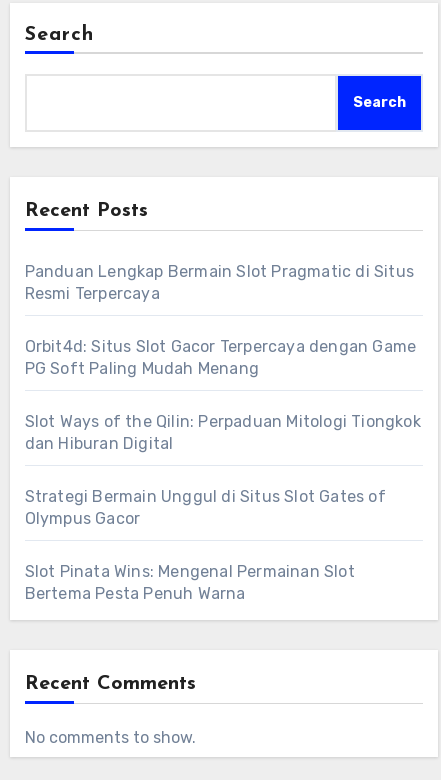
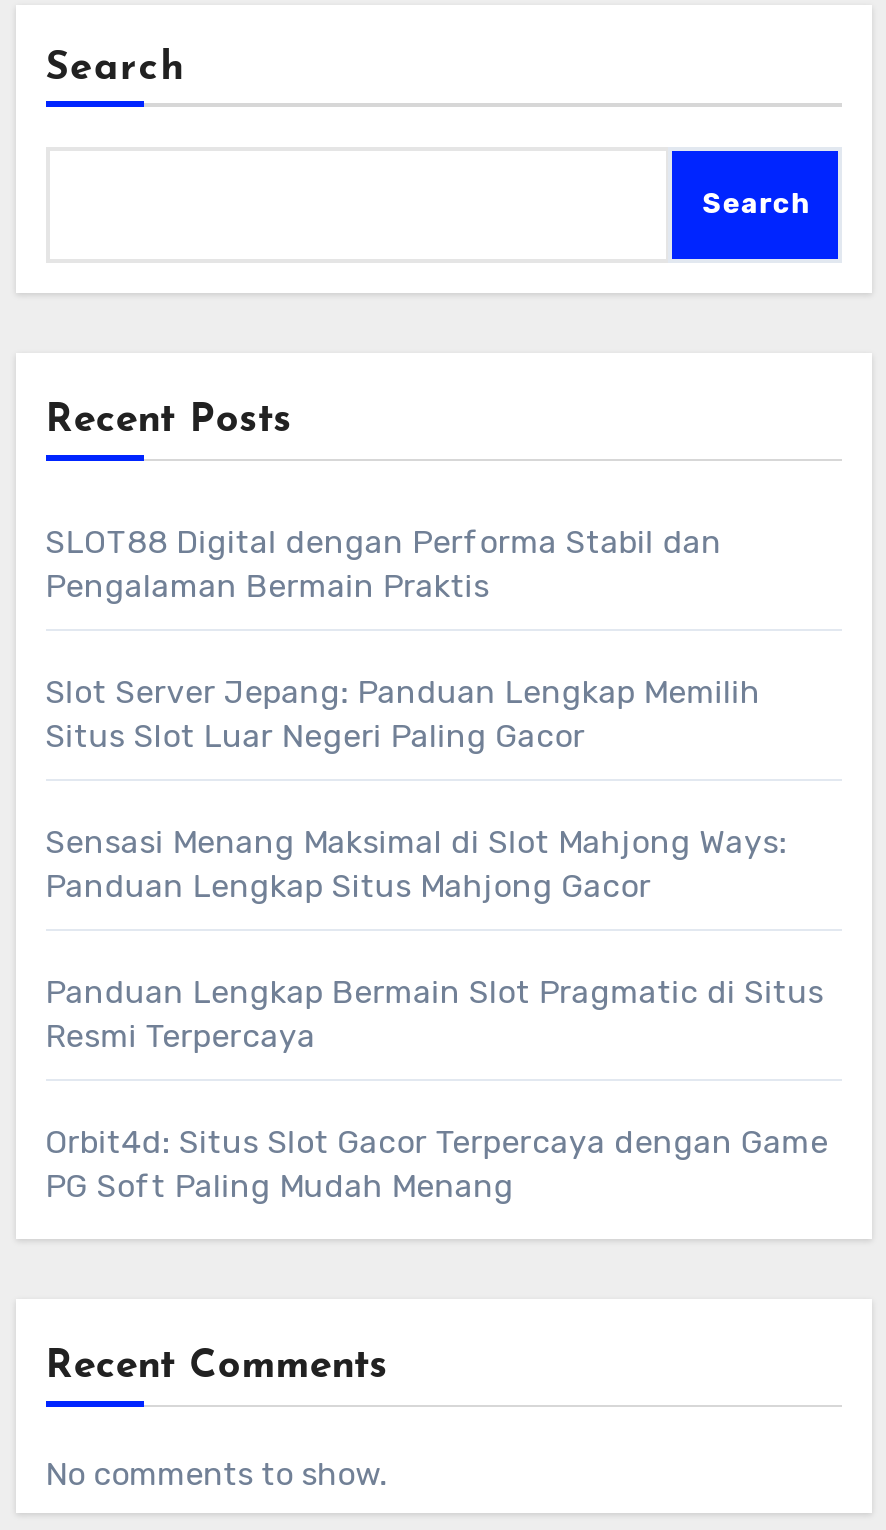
none -> [45,522,787,904] SLOT88 Digital dengan Performa Stabil dan | Pengalaman Bermain Praktis | Slot Server Jepang: Panduan Lengkap Memilih | Situs Slot Luar Negeri Paling Gacor | Sensasi Menang Maksimal di Slot Mahjong Ways: | Panduan Lengkap Situs Mahjong Gacor
moved [25,262,416,378] -> [45,972,828,1204]: Panduan Lengkap Bermain Slot Pragmatic di Situs | Resmi Terpercaya | Orbit4d: Situs Slot Gacor Terpercaya dengan Game | PG Soft Paling Mudah Menang
[25,412,421,603] Slot Ways of the Qilin: Perpaduan Mitologi Tiongkok | dan Hiburan Digital | Strategi Bermain Unggul di Situs Slot Gates of | Olympus Gacor | Slot Pinata Wins: Mengenal Permainan Slot | Bertema Pesta Penuh Warna -> none

